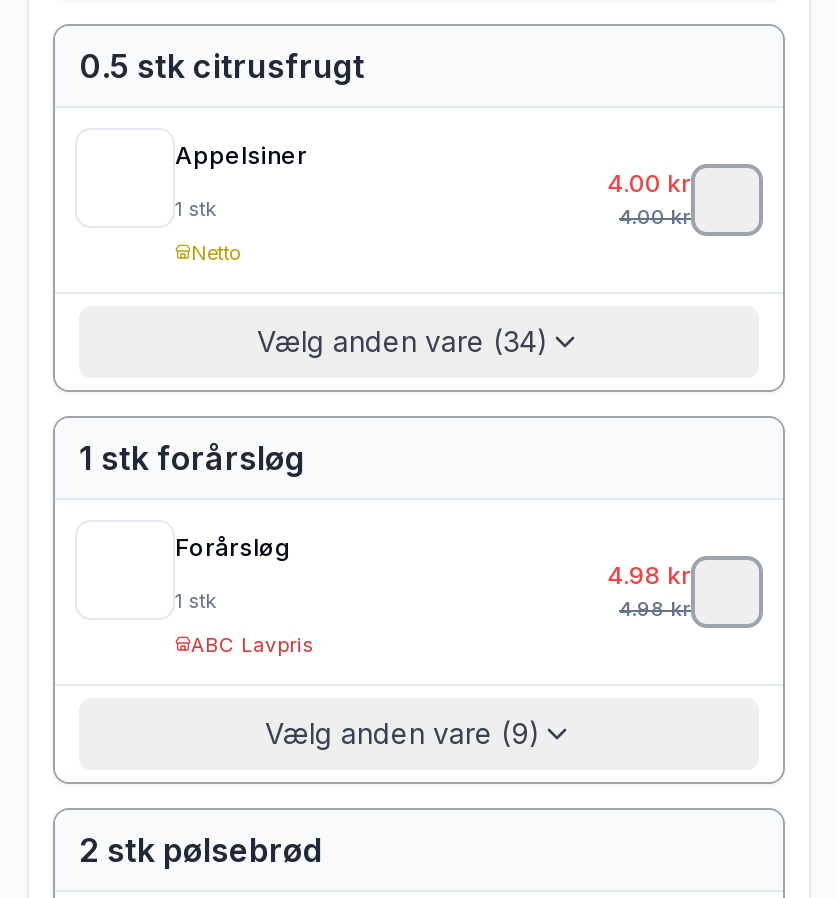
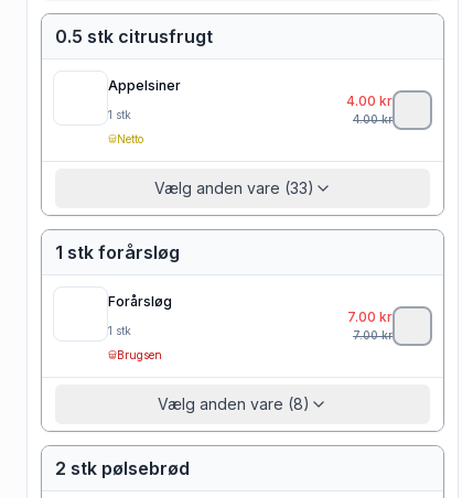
[257,324,549,358] Vælg anden vare (34) -> [154,178,314,197] Vælg anden vare (33)
[607,560,691,620] 4.98 kr | 4.98kr -> [347,308,393,341] 7.00 kr | 7.00kr
[191,632,313,656] ABC Lavpris -> [117,348,162,361] Brugsen
[265,716,541,750] Vælg anden vare (9) -> [158,394,310,413] Vælg anden vare (8)

